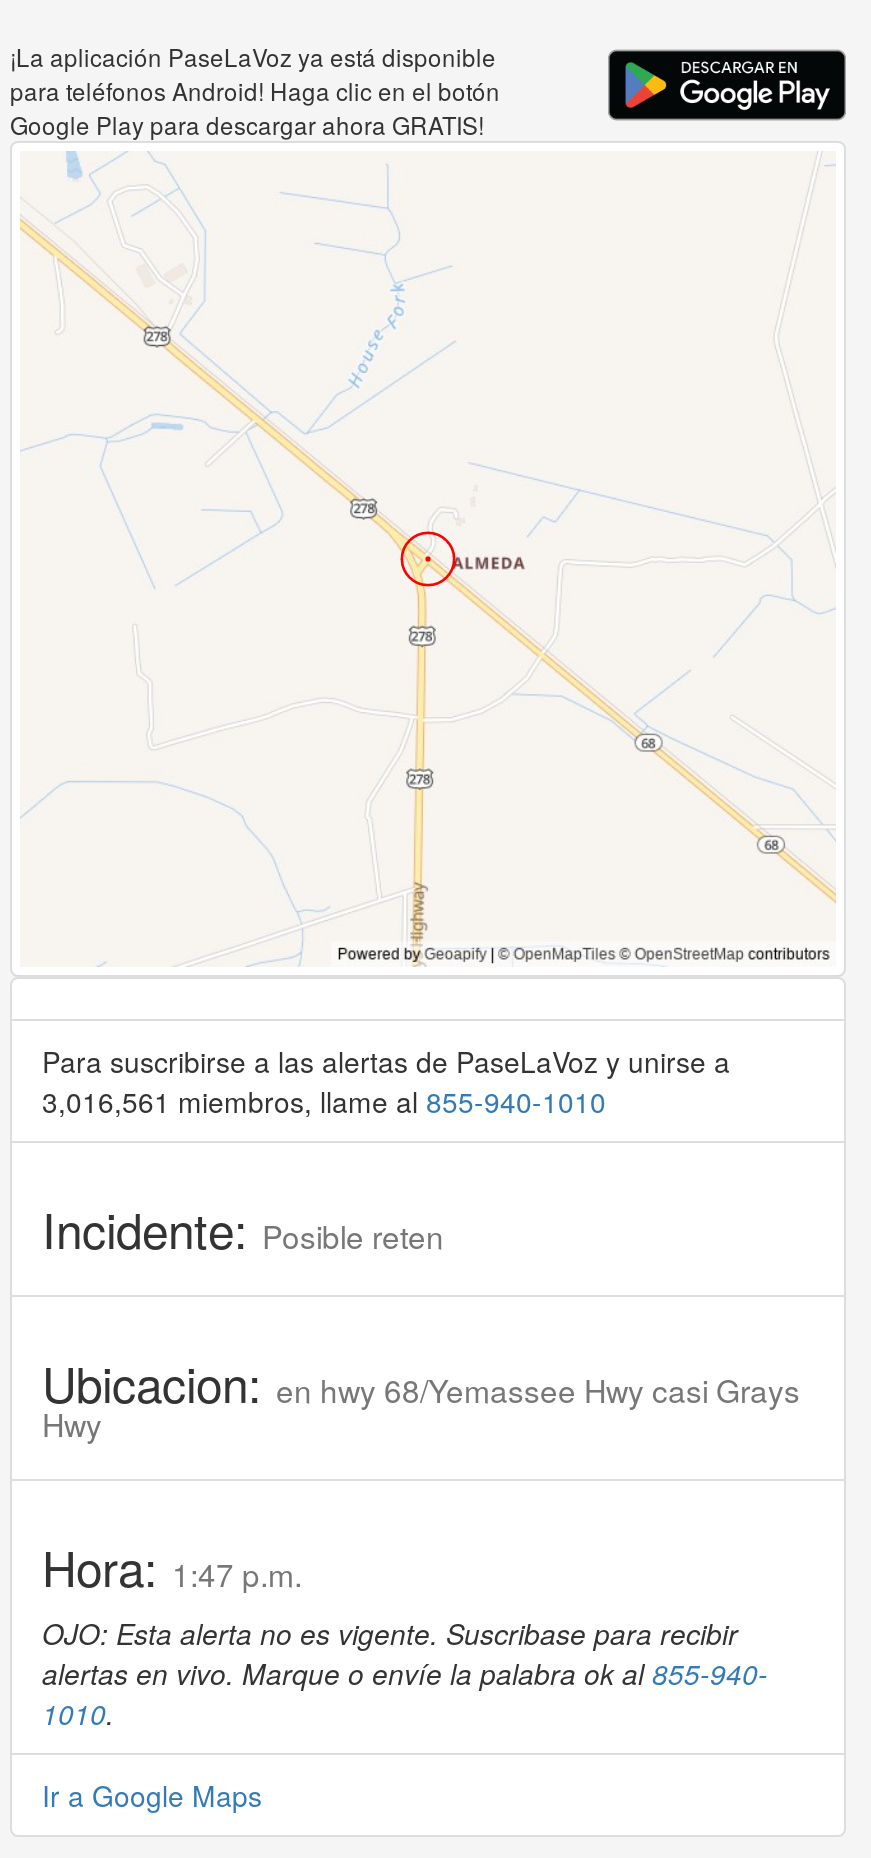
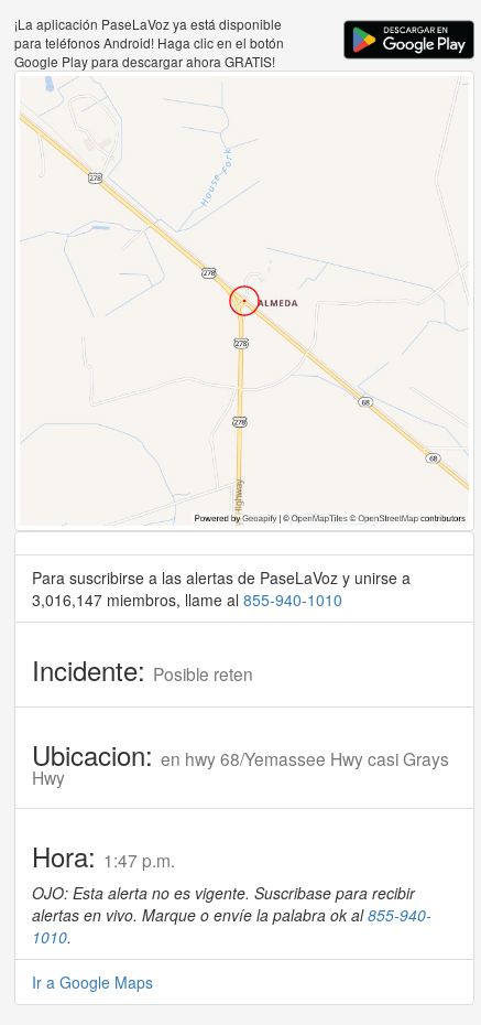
[42,1081,606,1121] 3,016,561 miembros, llame al 855-940-1010 -> [32,589,342,611] 3,016,147 miembros, llame al 855-940-1010

